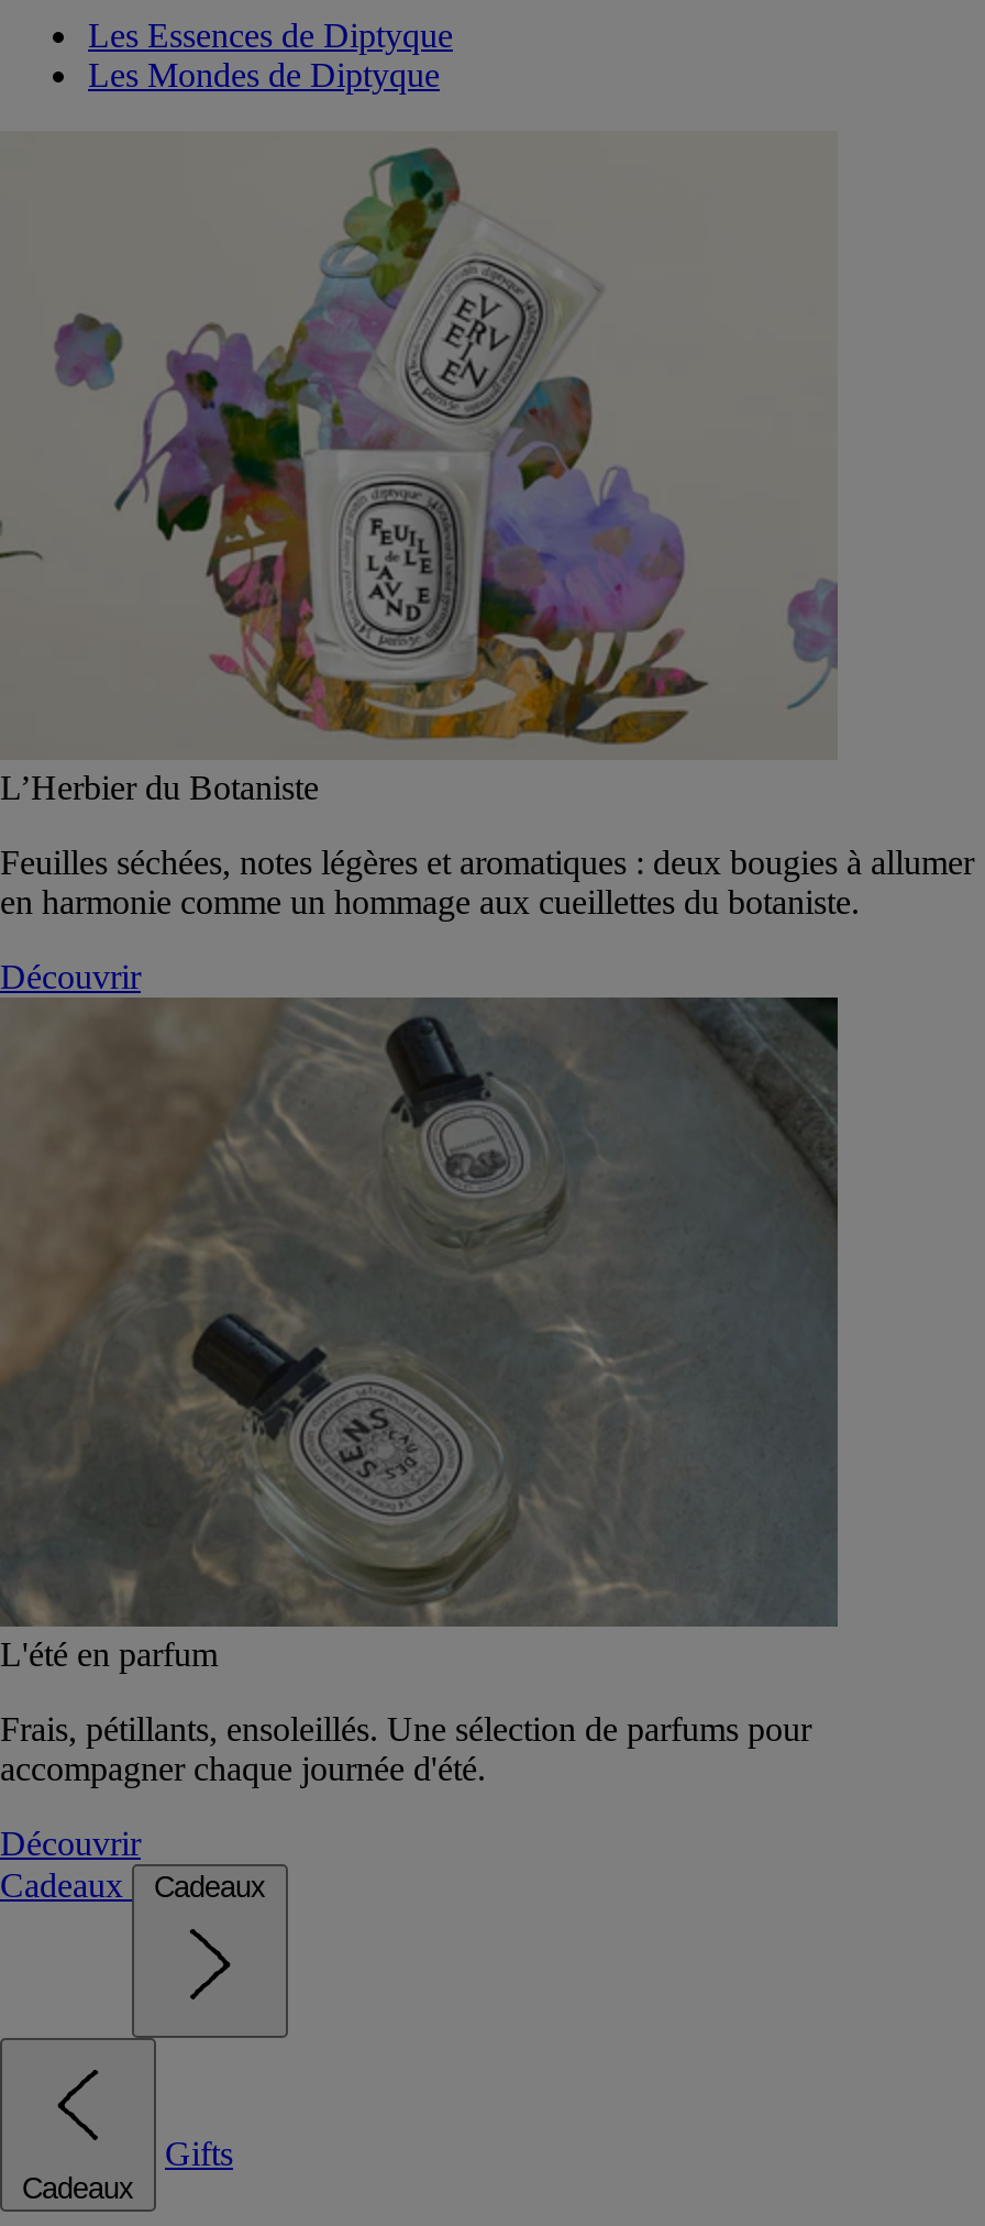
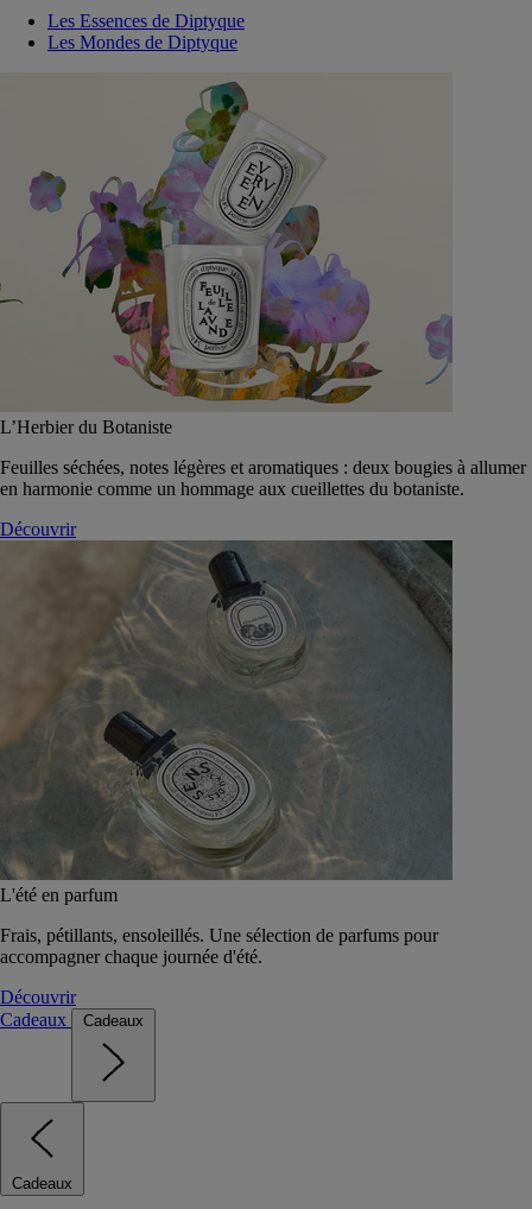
[165,2134,233,2172] Gifts -> none

